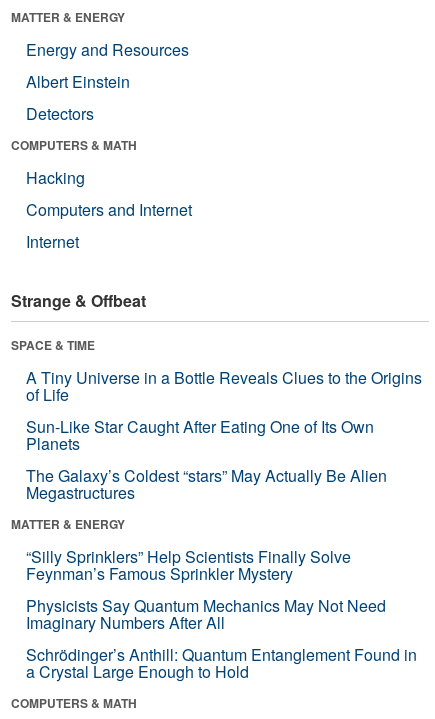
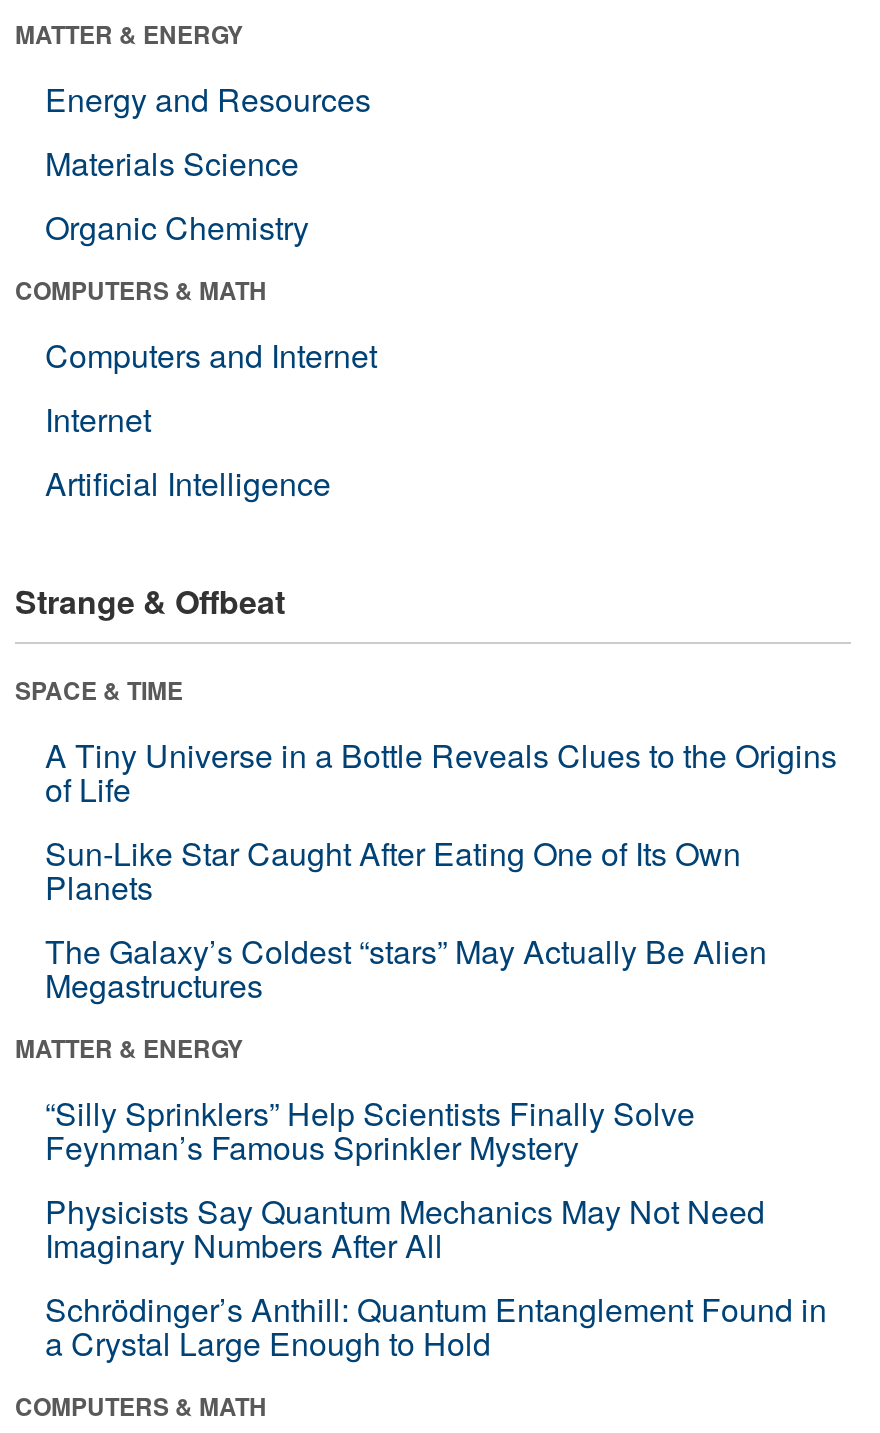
[26,70,130,125] Albert Einstein | Detectors -> [45,140,309,250] Materials Science | Organic Chemistry
[26,166,85,189] Hacking -> none
moved [26,198,192,253] -> [45,332,377,442]: Computers and Internet | Internet
none -> [45,460,331,506] Artificial Intelligence

